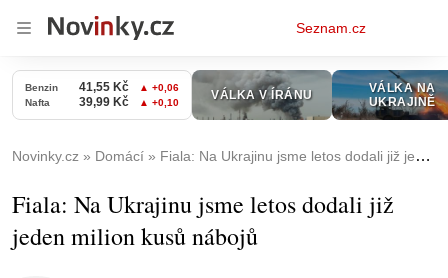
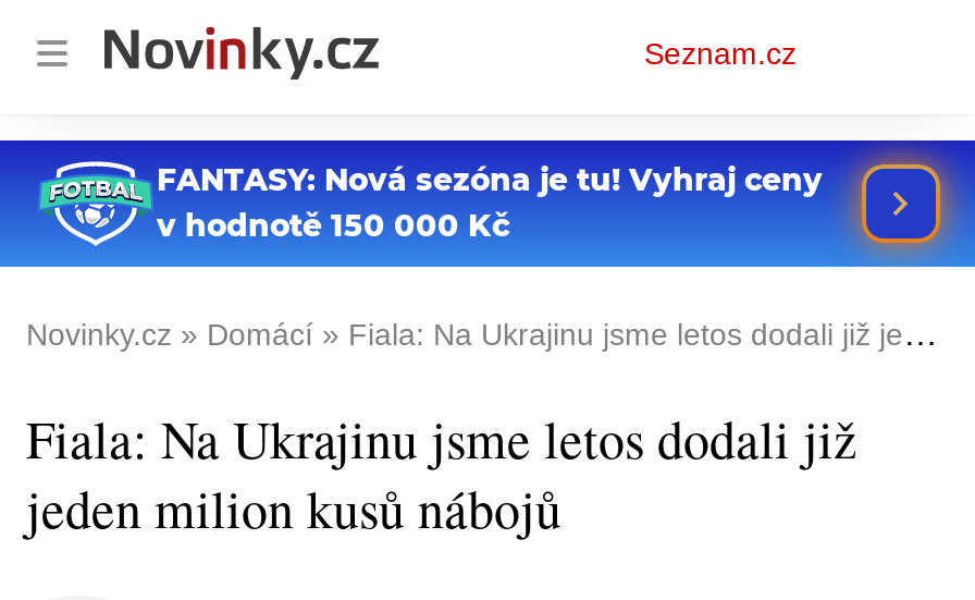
[3,68,445,125] [image] -> [7,138,968,269] [image]

